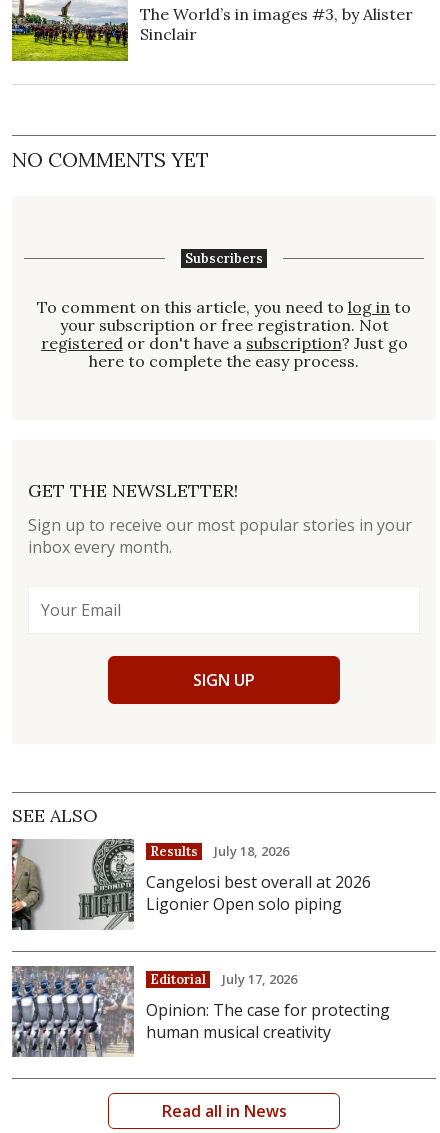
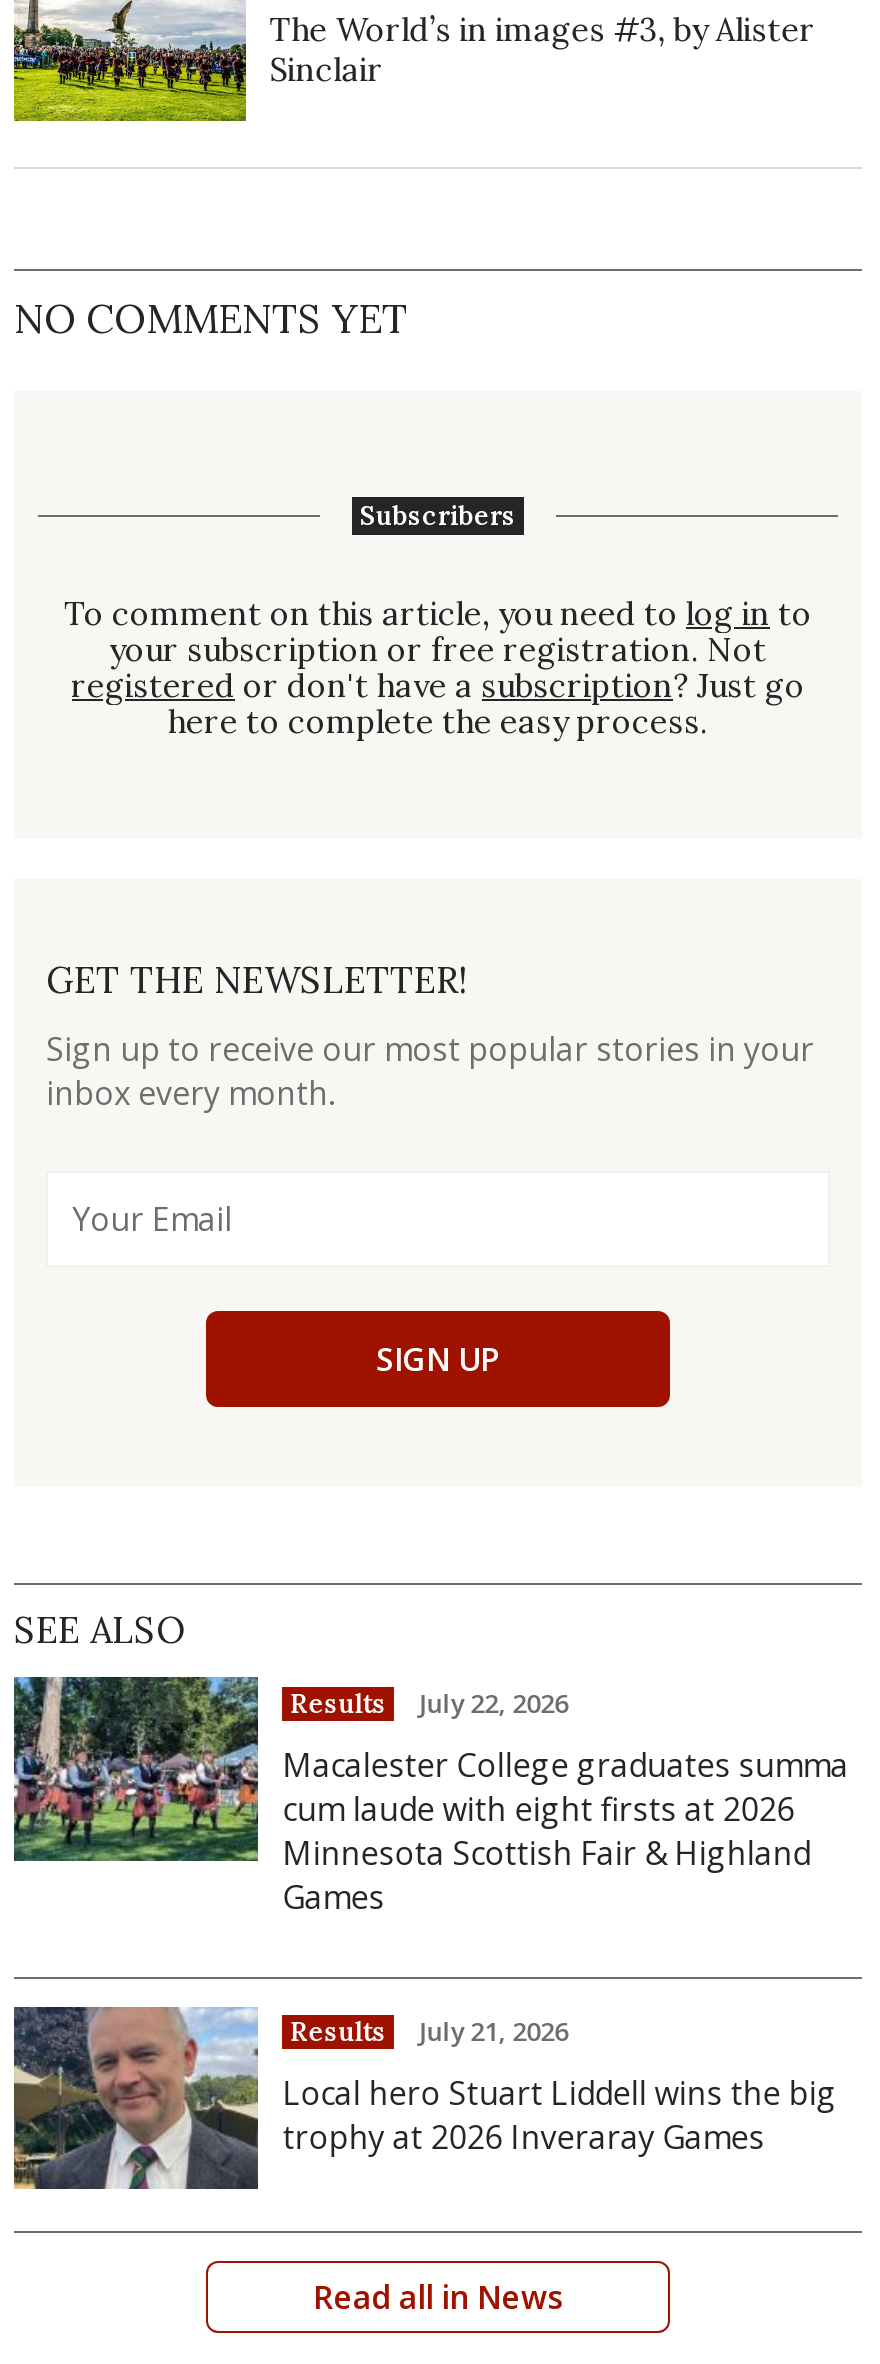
[11,838,371,930] [image] | Cangelosi best overall at 2026 | Ligonier Open solo piping -> [12,1676,848,1919] [image] | Macalester College graduates summa | cum laude with eight firsts at 2026 | Minnesota Scottish Fair & Highland | Games
[150,842,289,860] Results July 18, 2026 -> [290,1685,568,1721] Results July 22, 2026
[12,965,390,1058] [image] | Opinion: The case for protecting | human musical creativity -> [14,2006,836,2190] [image] | Local hero Stuart Liddell wins the big | trophy at 2026 Inveraray Games
[150,969,297,987] Editorial | July 17, 2026 -> [290,2013,568,2049] Results | July 21, 2026

